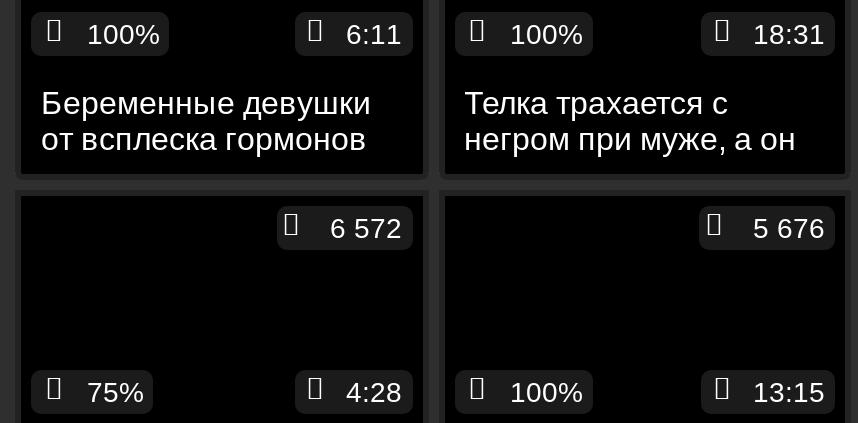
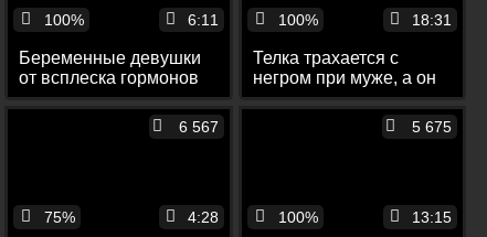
[330,213,402,245] 6 572 -> [178,118,218,136] 6 567
[753,213,825,245] 5 676 -> [412,118,452,136] 5 675

